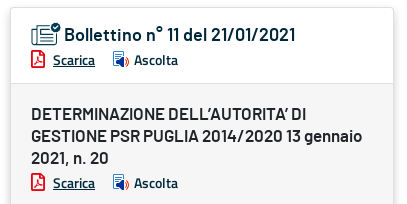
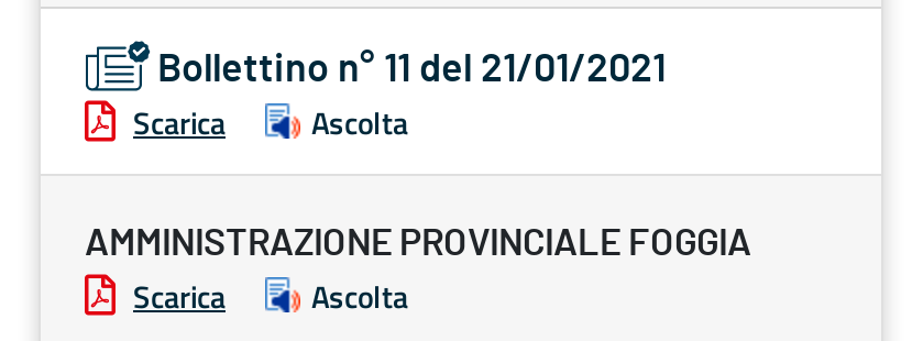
[31,106,362,167] DETERMINAZIONE DELL’AUTORITA’ DI | GESTIONE PSR PUGLIA 2014/2020 13 gennaio | 2021, n. 20 -> [85,224,751,262] AMMINISTRAZIONE PROVINCIALE FOGGIA

